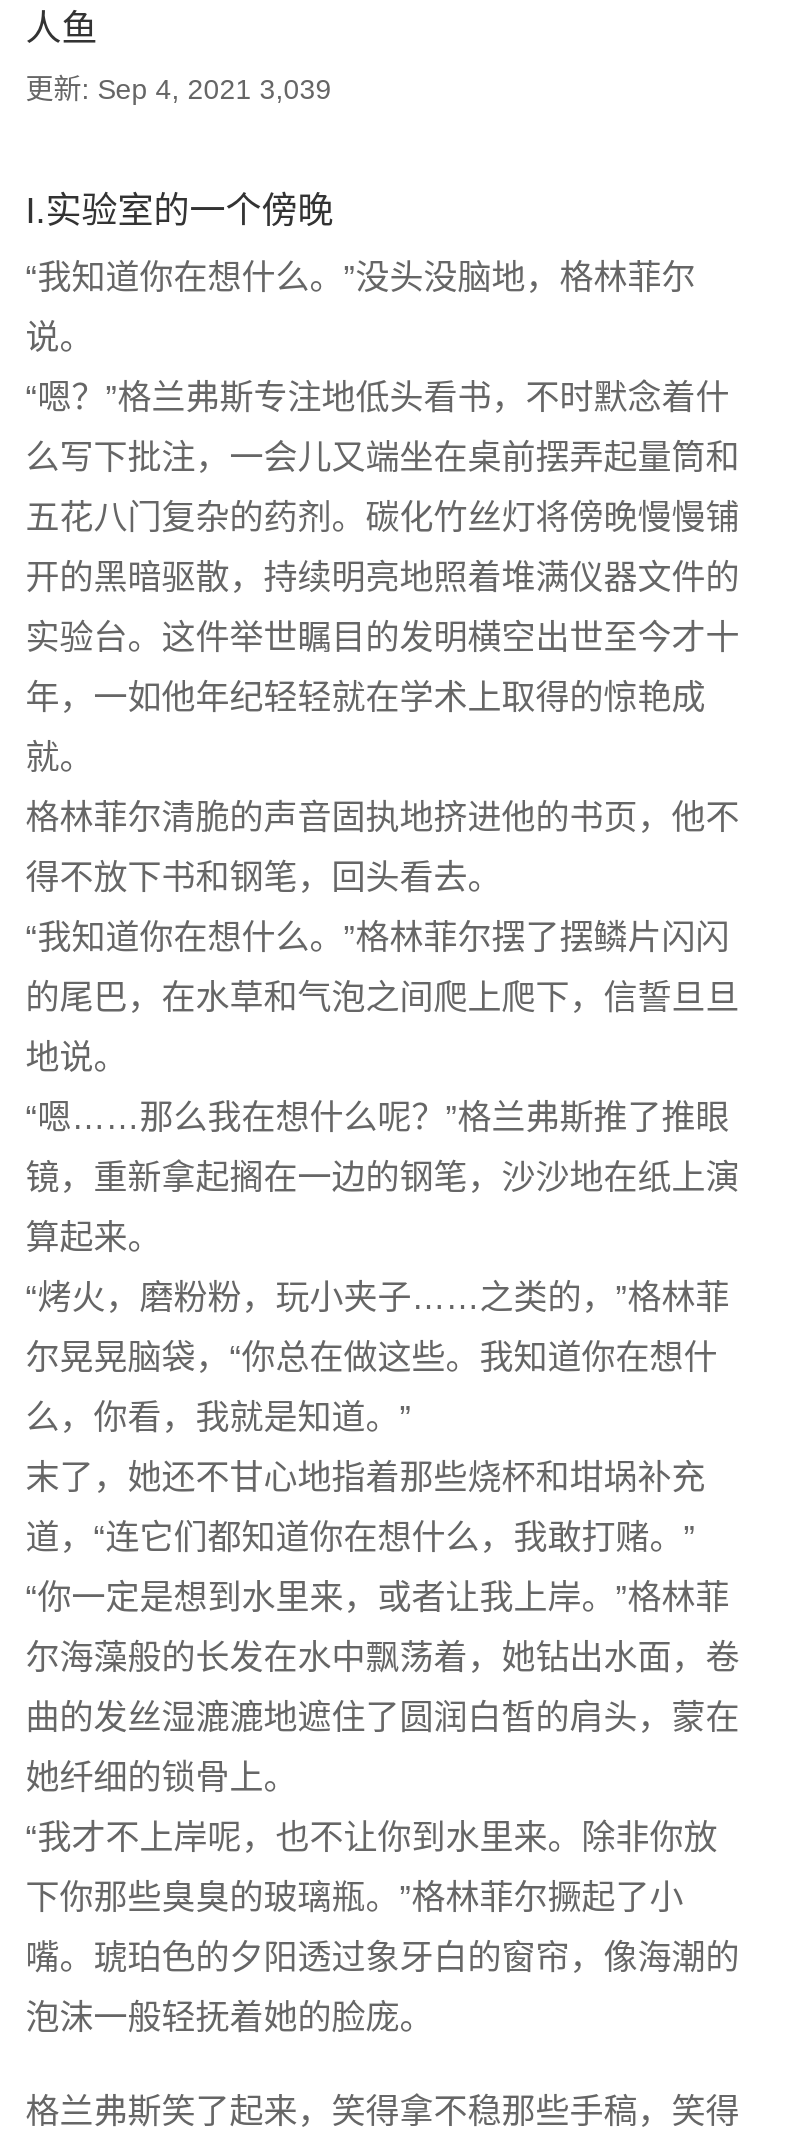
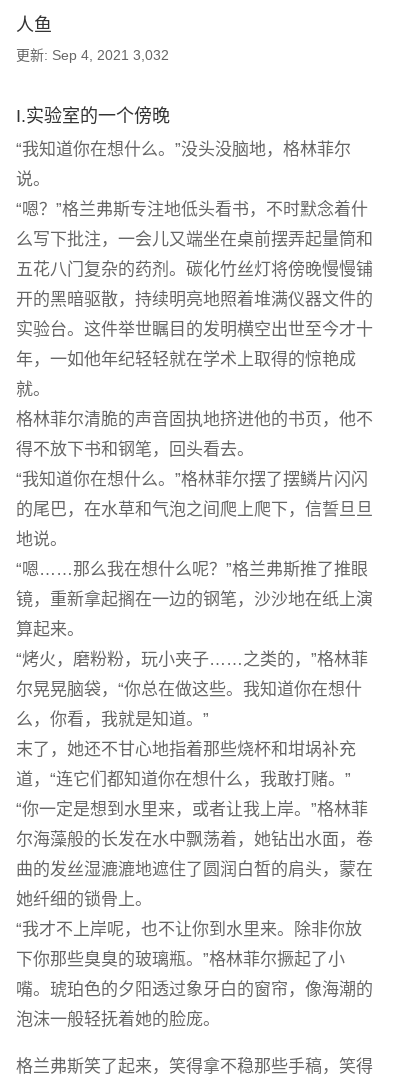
[26,74,332,106] 更新: Sep 4, 2021 3,039 -> [16,47,169,63] 更新: Sep 4, 2021 3,032

